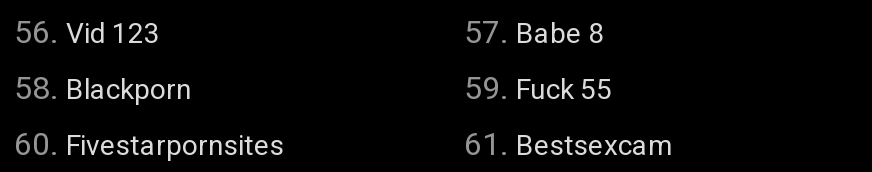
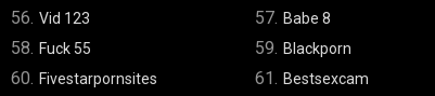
[14,69,612,107] 58. Blackporn | 59. Fuck 55 -> [11,38,351,58] 58. Fuck 55 | 59. Blackporn

